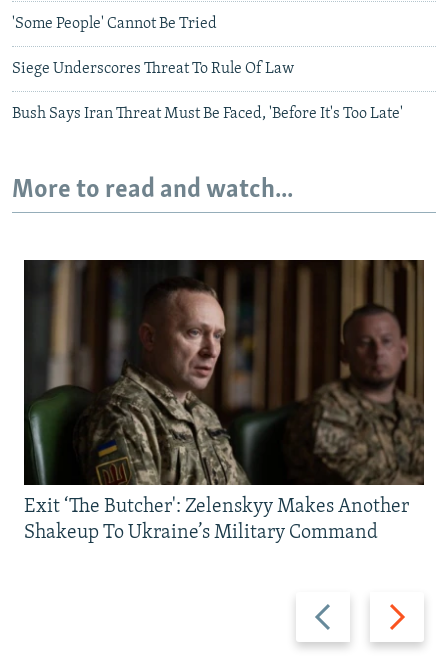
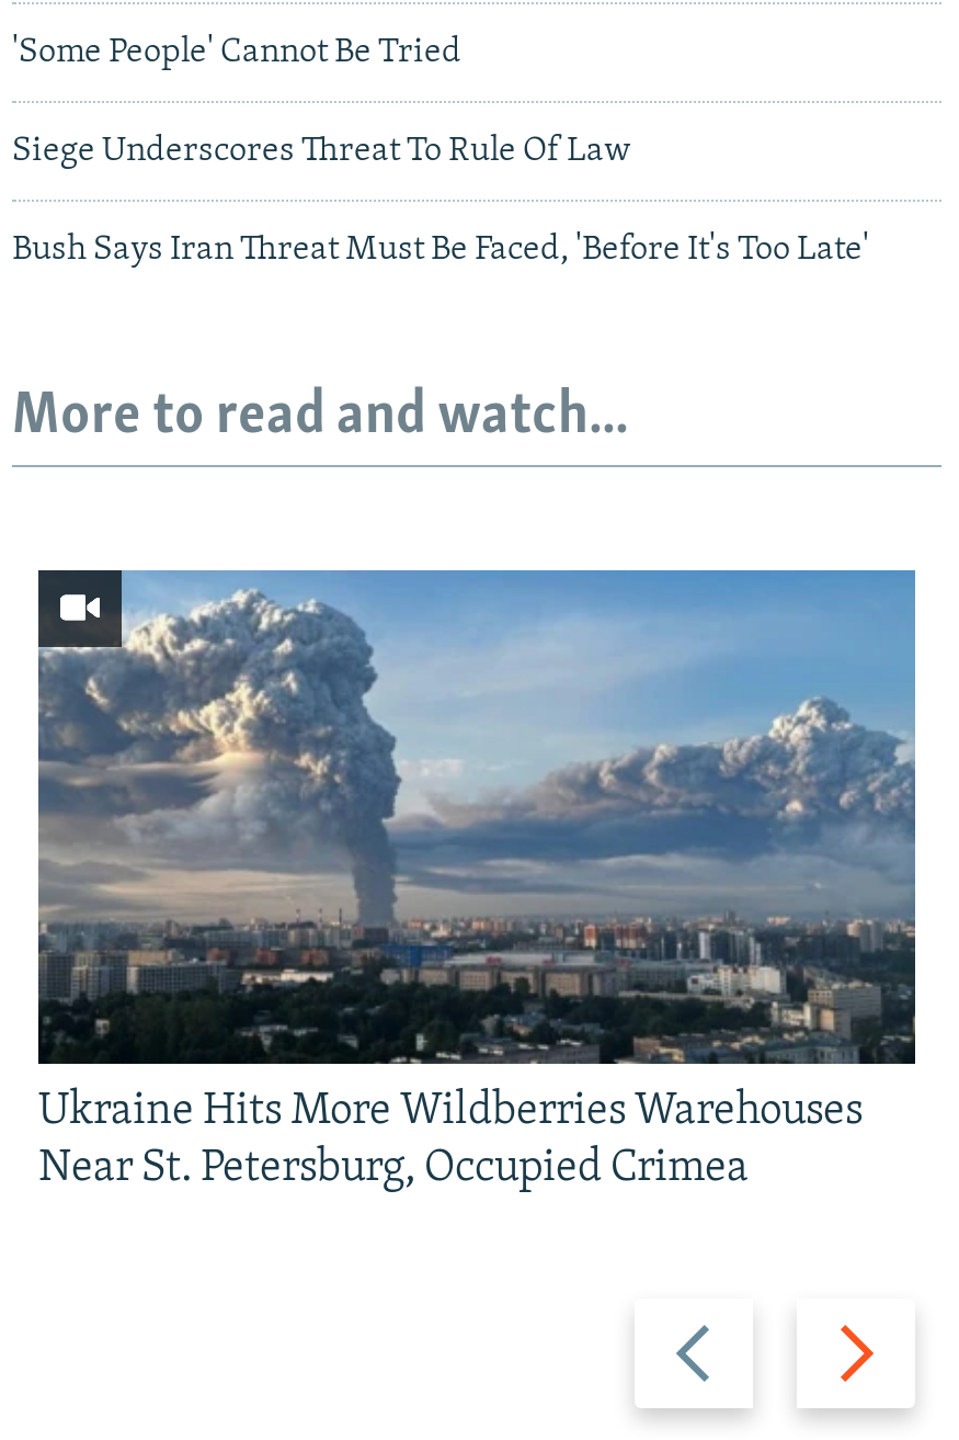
[23,259,425,543] [image] | Exit ‘The Butcher': Zelenskyy Makes Another | Shakeup To Ukraine’s Military Command -> [36,568,917,1191] [image] | Ukraine Hits More Wildberries Warehouses | Near St. Petersburg, Occupied Crimea

